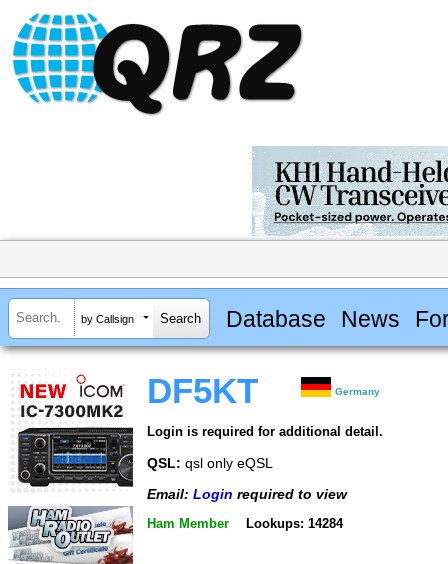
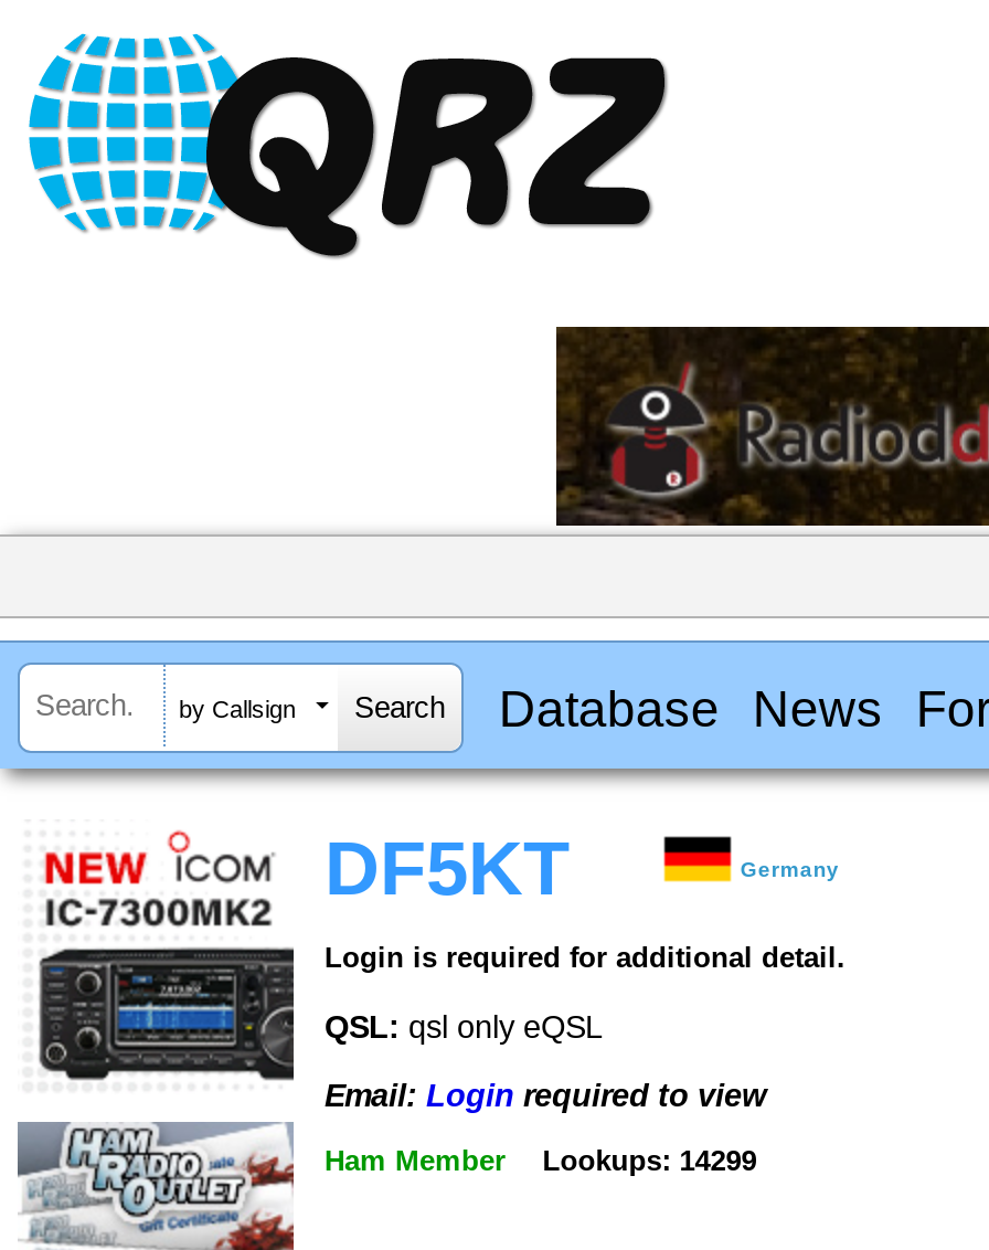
[252,146,445,236] [image] -> [554,325,982,528] [image]
[147,516,343,531] Ham Member Lookups: 14284 -> [325,1144,757,1177] Ham Member Lookups: 14299

